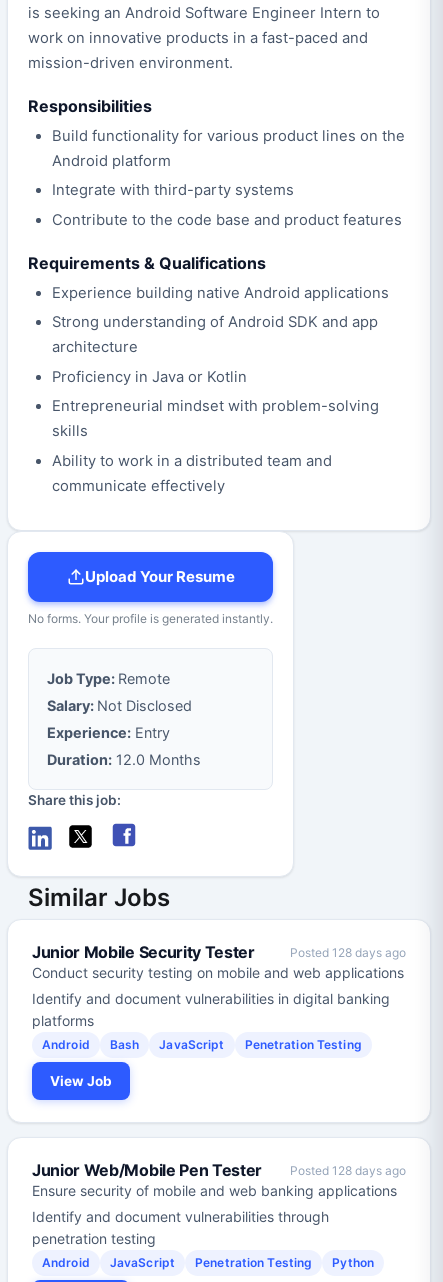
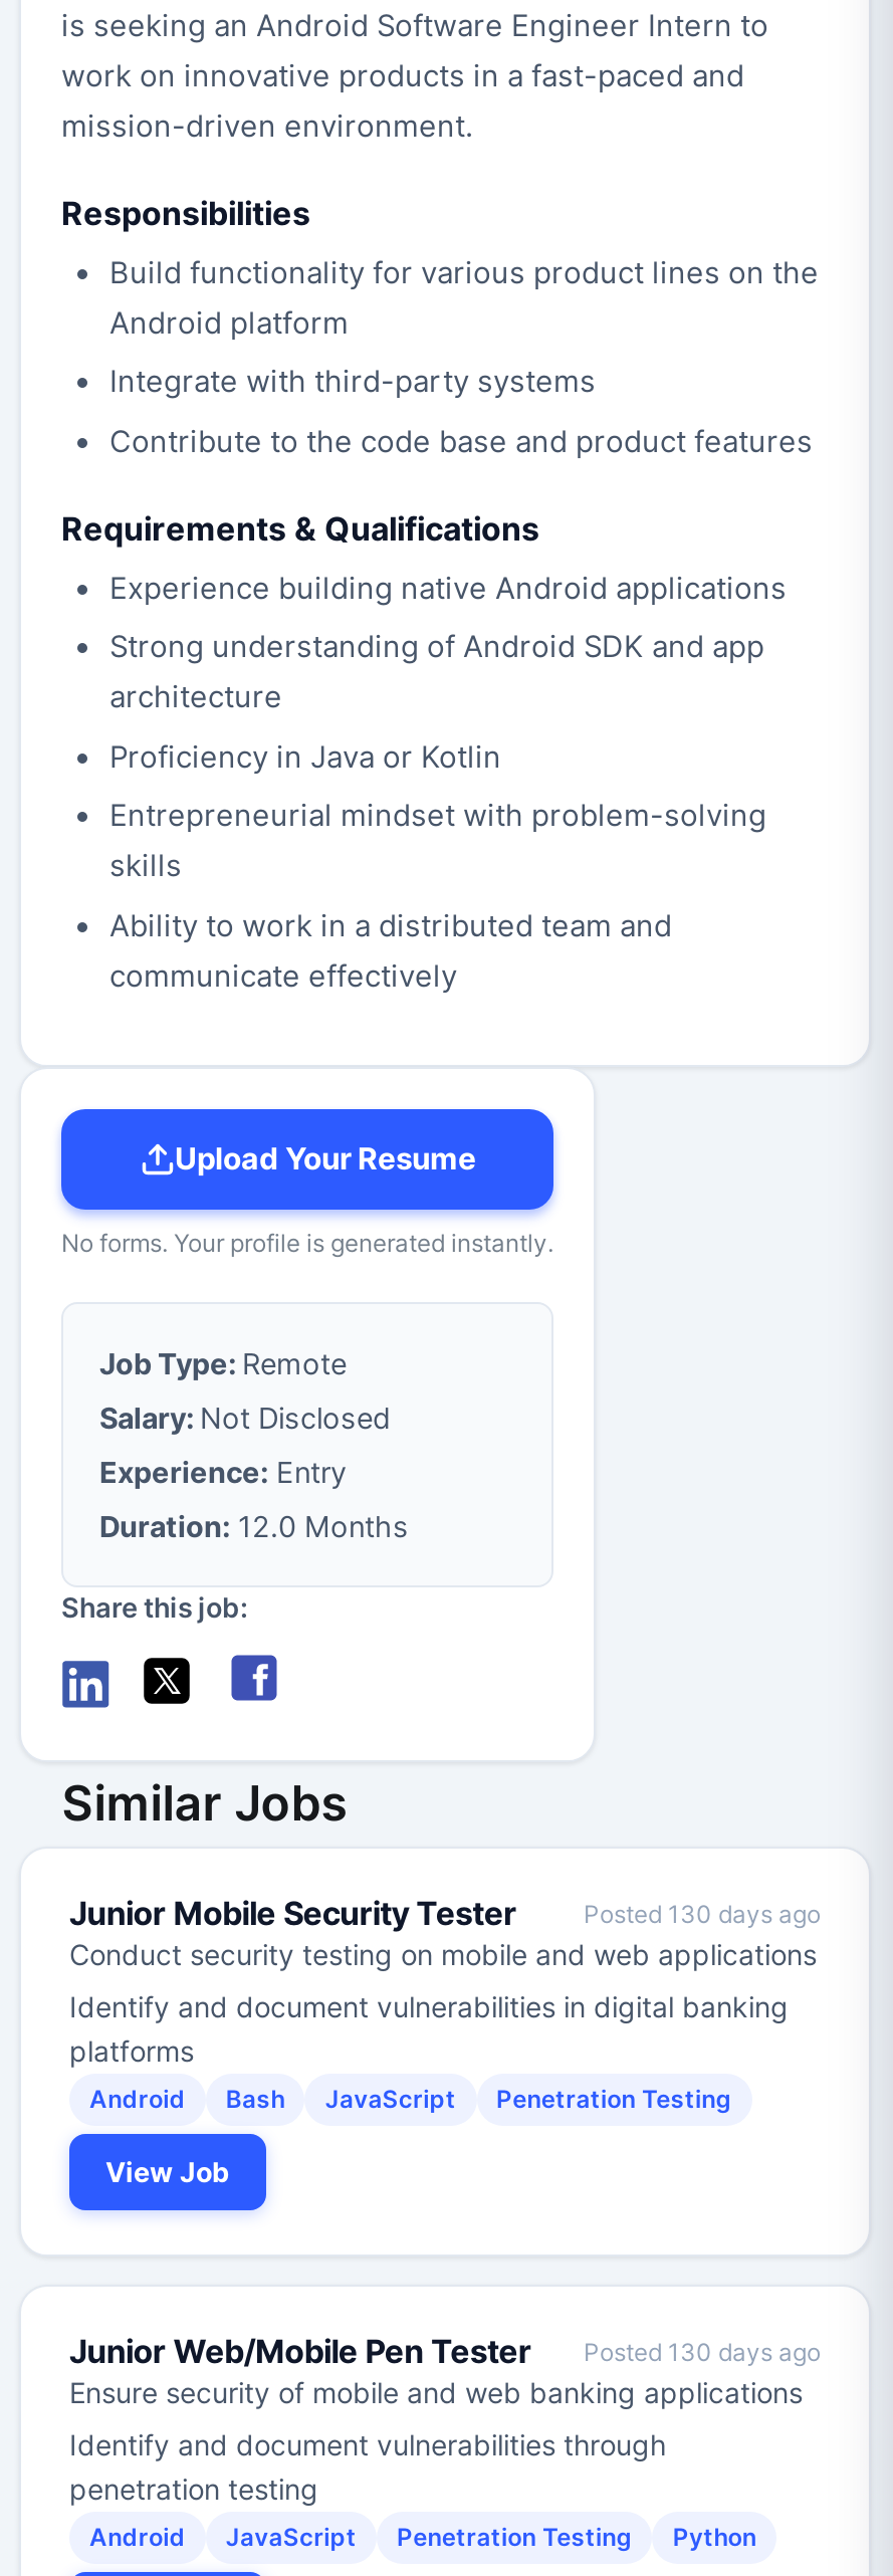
[290,945,406,960] Posted 128 days ago -> [584,1898,821,1928] Posted 130 days ago
[290,1163,406,1178] Posted 128 days ago -> [584,2336,821,2366] Posted 130 days ago

